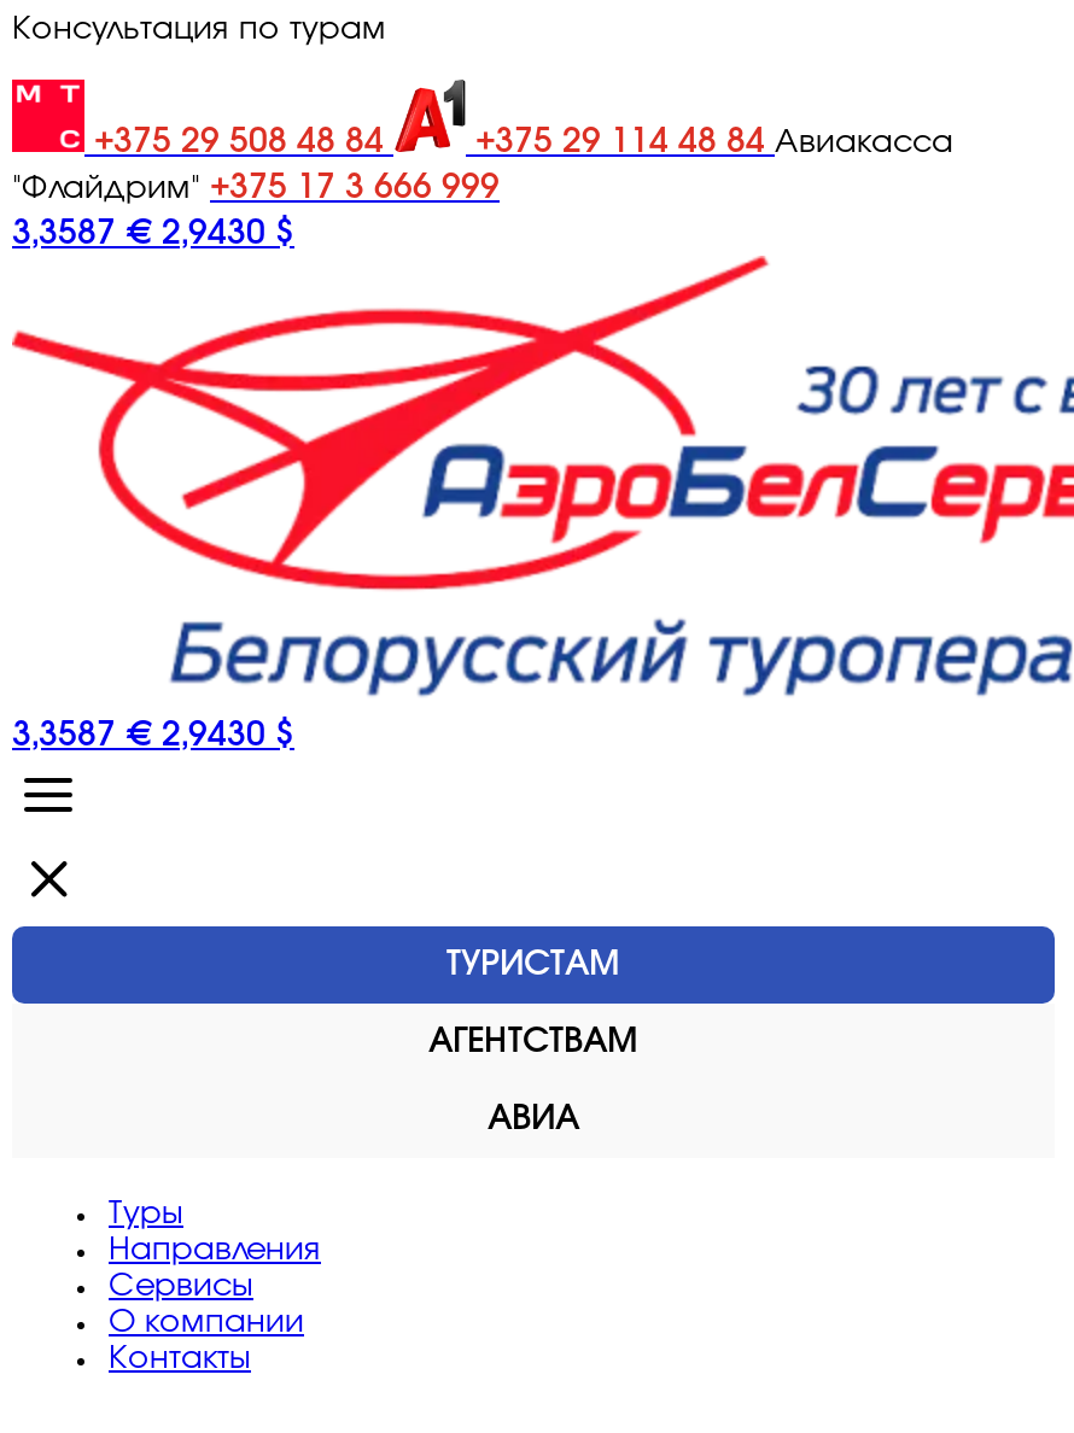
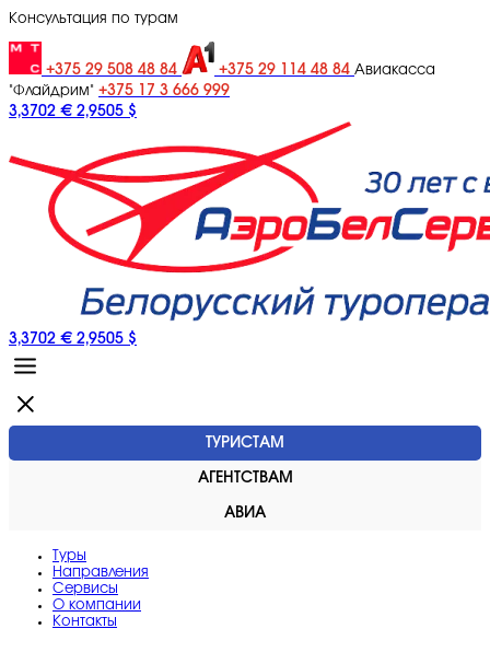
[12,217,294,251] 3,3587 € 2,9430 $ -> [9,104,137,119] 3,3702 € 2,9505 $
[12,719,294,753] 3,3587 € 2,9430 $ -> [9,331,137,347] 3,3702 € 2,9505 $

